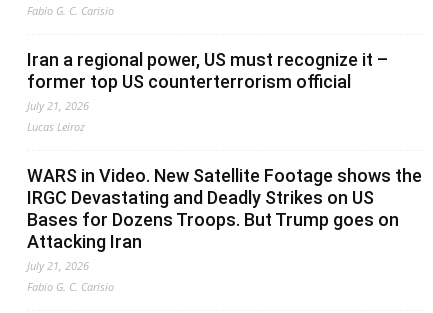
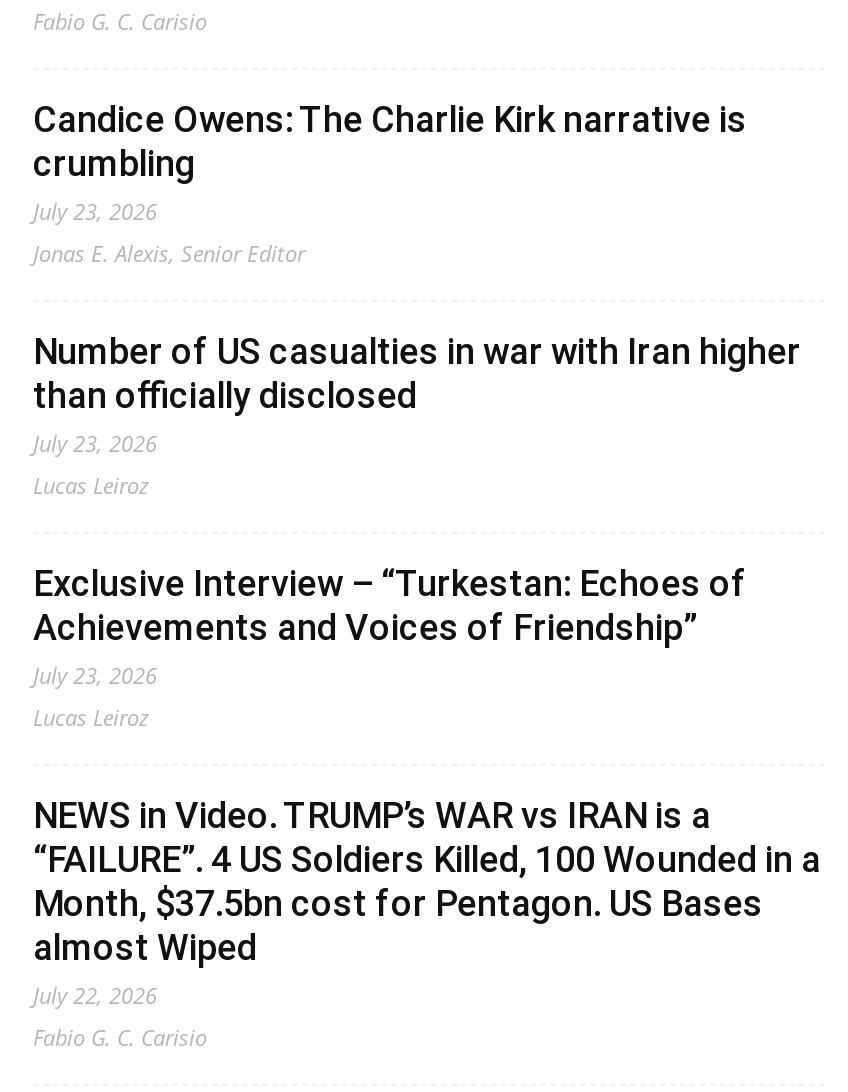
[27,49,388,113] Iran a regional power, US must recognize it – | former top US counterterrorism official | July 21, 2026 -> [33,99,801,459] Candice Owens: The Charlie Kirk narrative is | crumbling | July 23, 2026 | Jonas E. Alexis, Senior Editor | Number of US casualties in war with Iran higher | than officially disclosed | July 23, 2026
[27,165,422,273] WARS in Video. New Satellite Footage shows the | IRGC Devastating and Deadly Strikes on US | Bases for Dozens Troops. But Trump goes on | Attacking Iran | July 21, 2026 -> [33,563,821,1011] Exclusive Interview – “Turkestan: Echoes of | Achievements and Voices of Friendship” | July 23, 2026 | Lucas Leiroz | NEWS in Video. TRUMP’s WAR vs IRAN is a | “FAILURE”. 4 US Soldiers Killed, 100 Wounded in a | Month, $37.5bn cost for Pentagon. US Bases | almost Wiped | July 22, 2026

